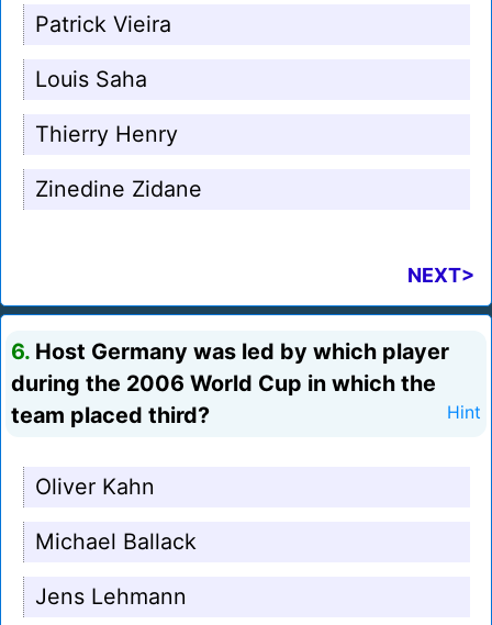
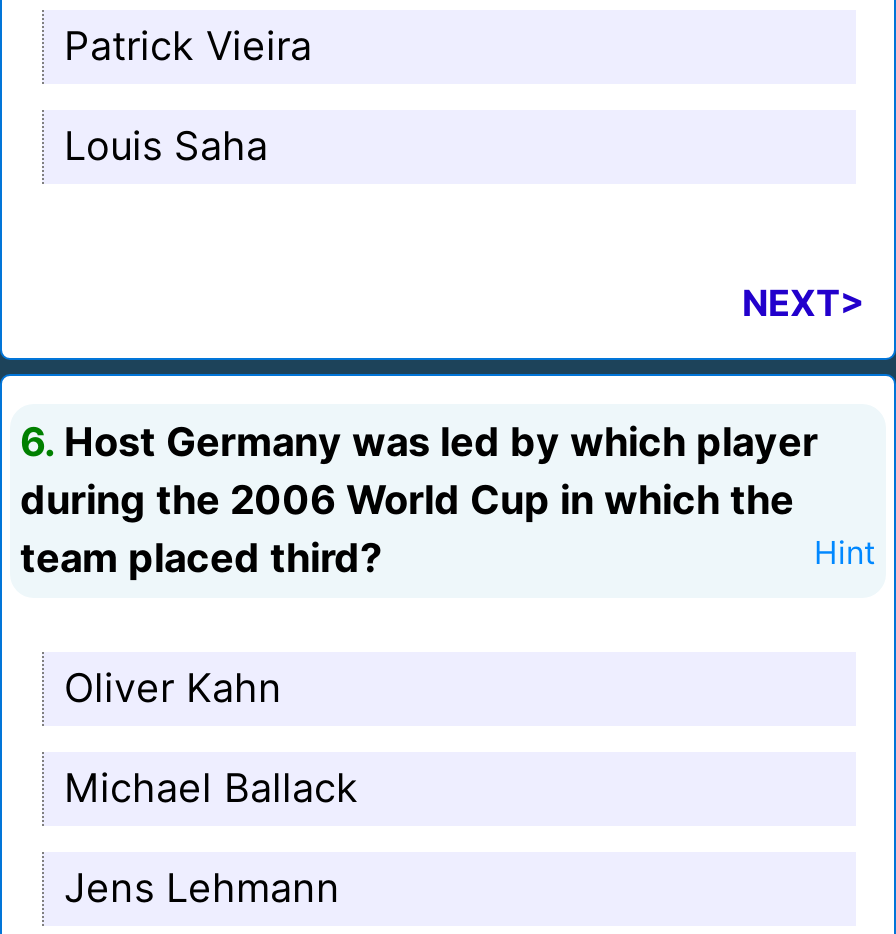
[35,121,202,202] Thierry Henry | Zinedine Zidane -> none

